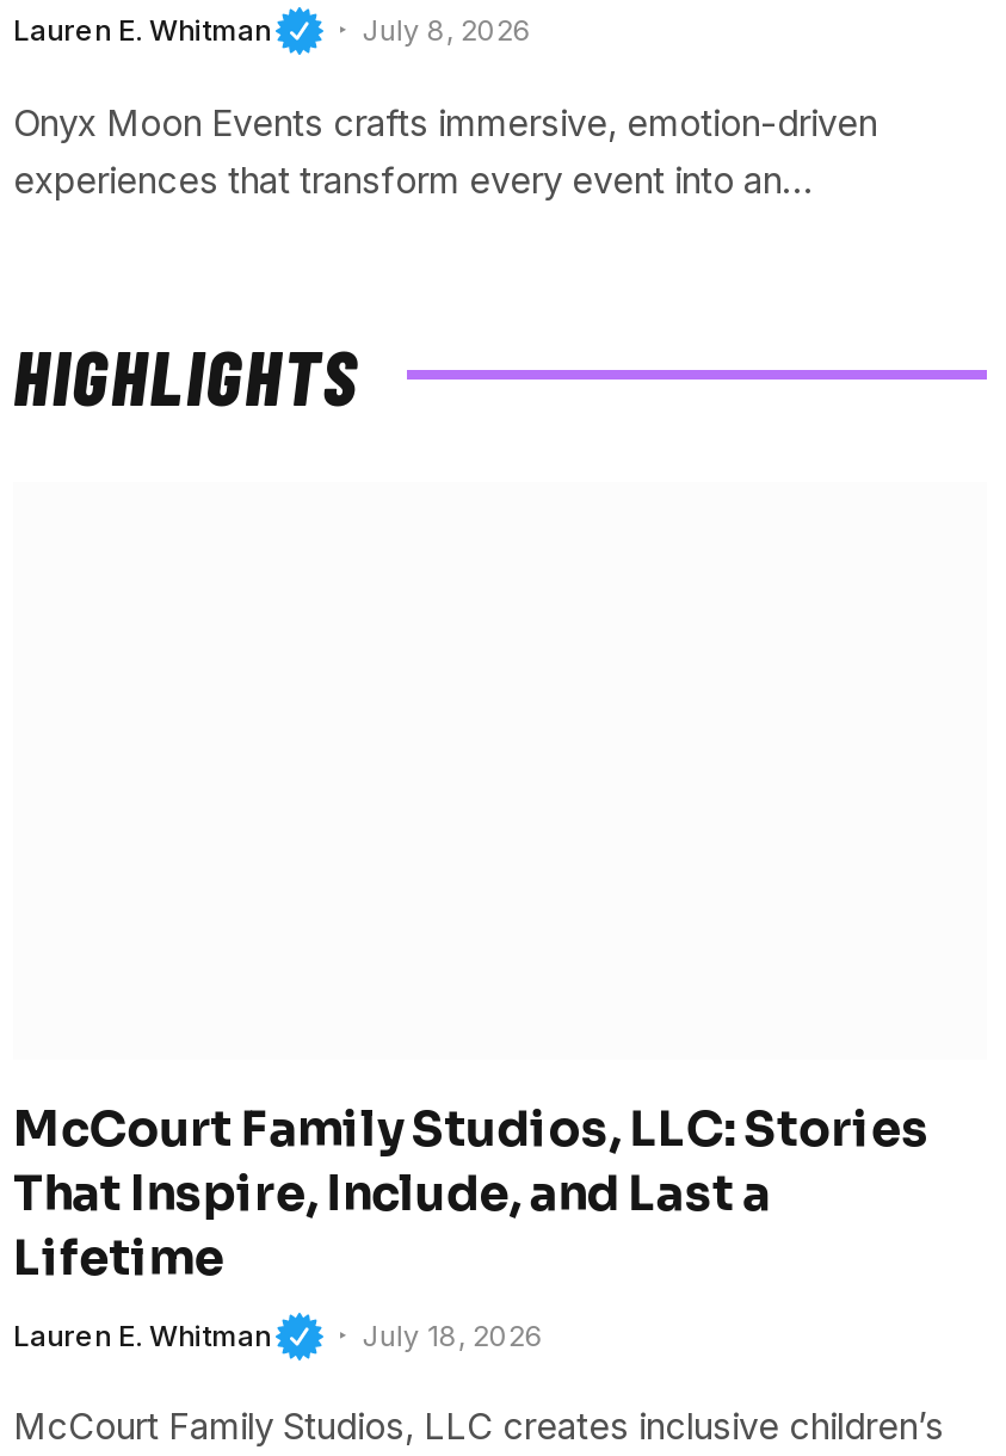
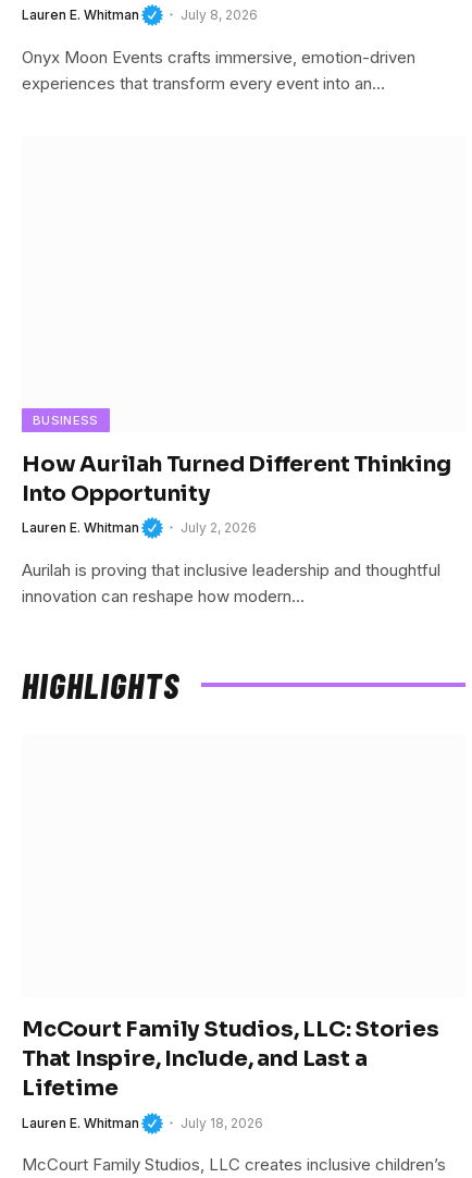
none -> [22,412,451,606] BUSINESS | How Aurilah Turned Different Thinking | Into Opportunity | Lauren E. Whitman | July 2, 2026 | Aurilah is proving that inclusive leadership and thoughtful | innovation can reshape how modern…

